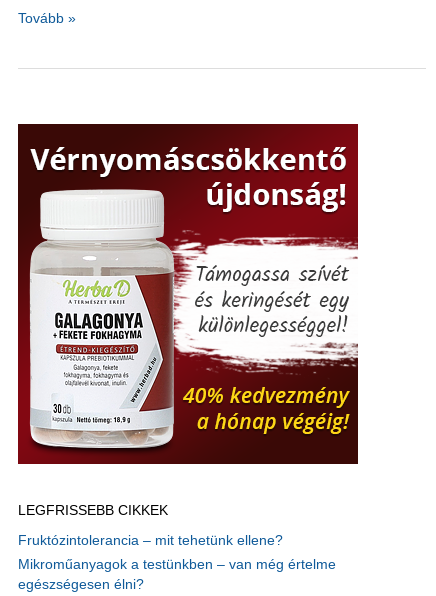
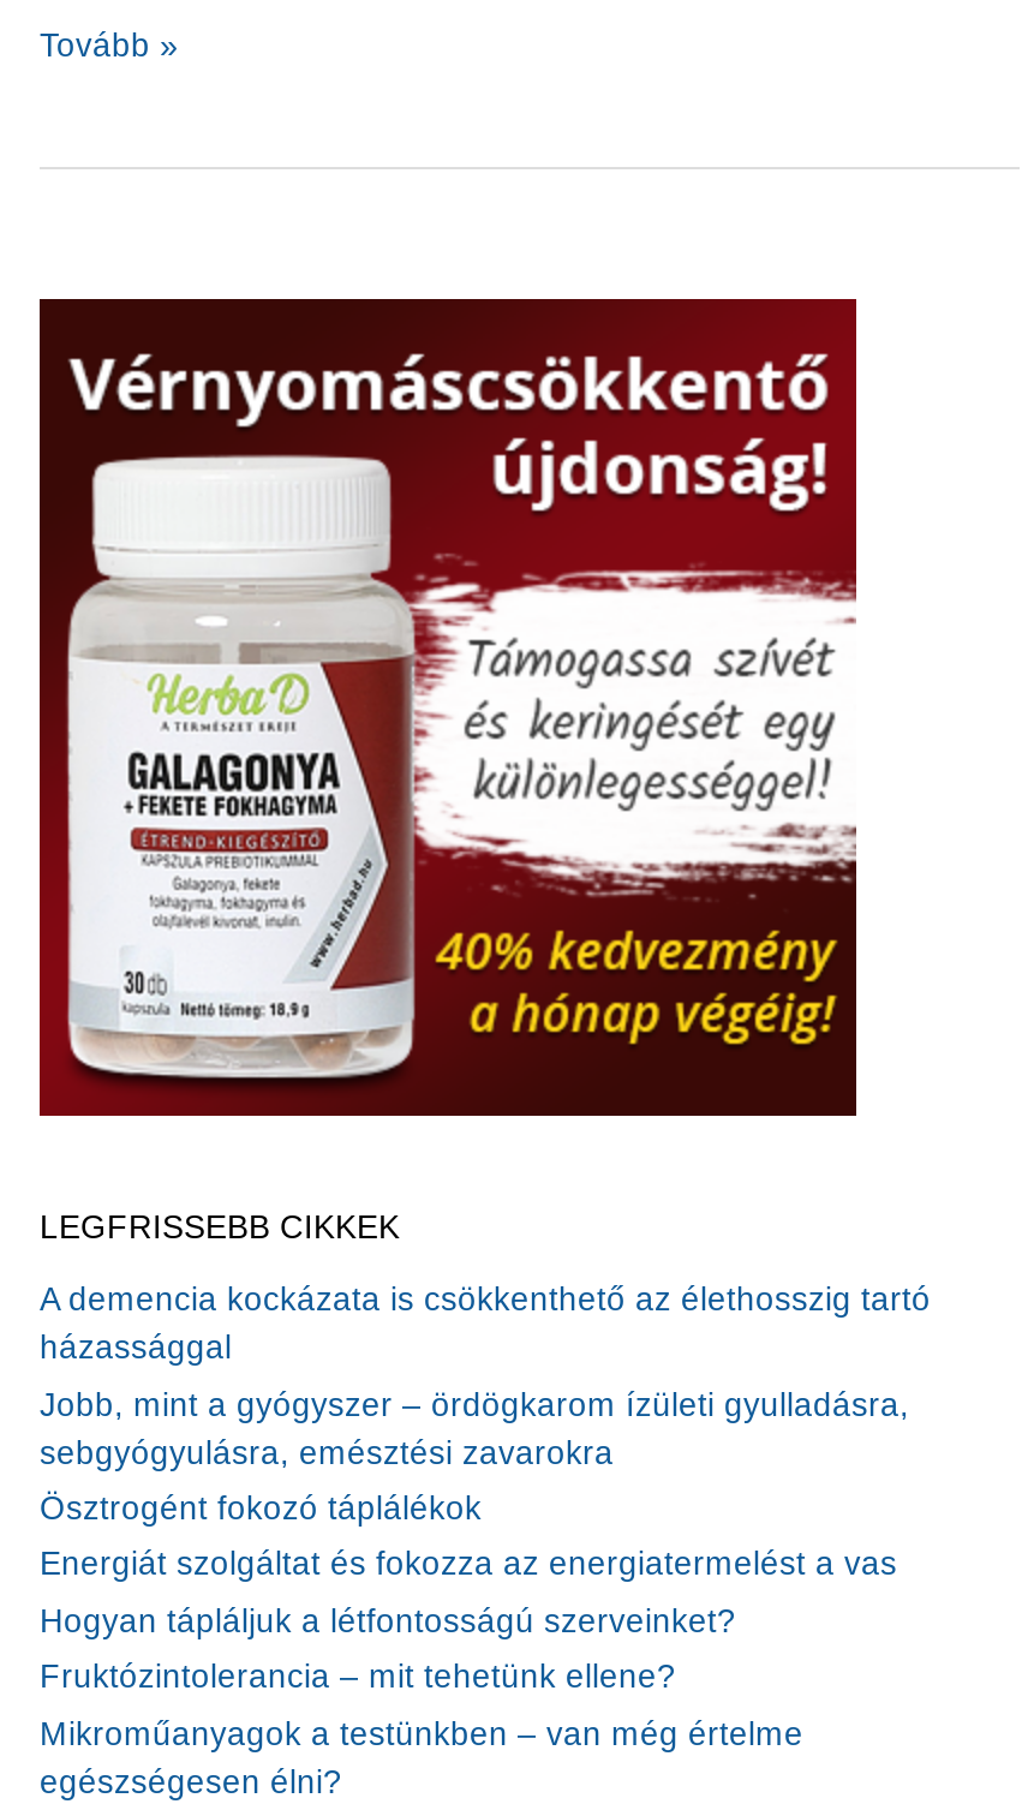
none -> [40,1282,931,1639] A demencia kockázata is csökkenthető az élethosszig tartó | házassággal | Jobb, mint a gyógyszer – ördögkarom ízületi gyulladásra, | sebgyógyulásra, emésztési zavarokra | Ösztrogént fokozó táplálékok | Energiát szolgáltat és fokozza az energiatermelést a vas | Hogyan tápláljuk a létfontosságú szerveinket?

